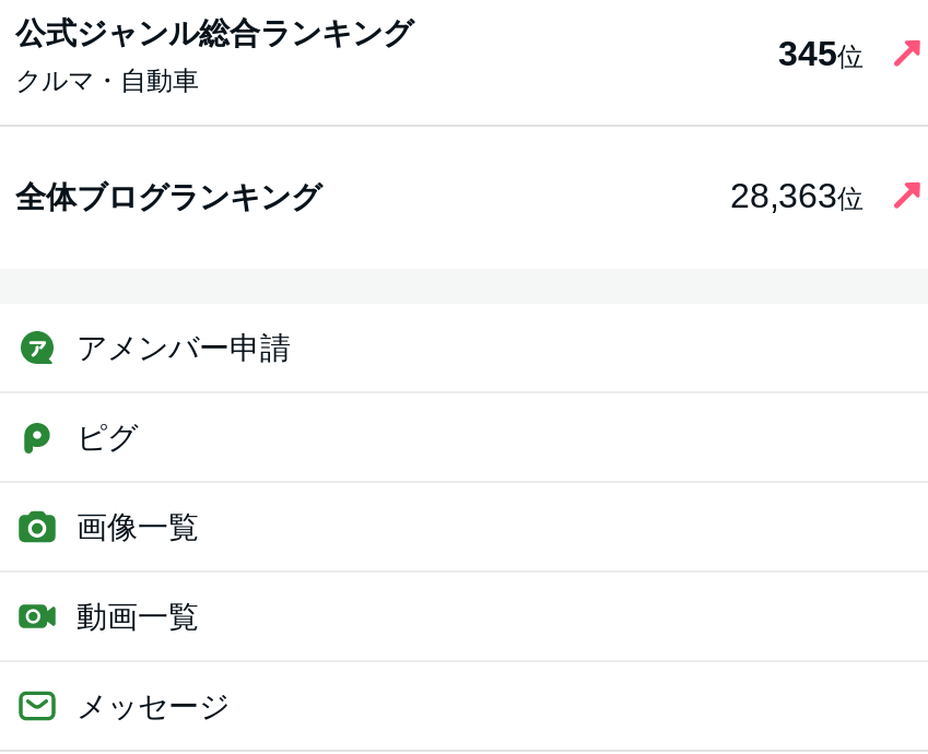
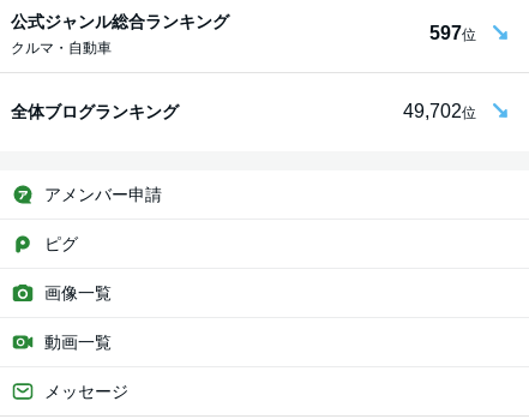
[778,36,864,73] 345位 -> [429,23,476,44] 597位
[730,178,864,215] 28,363位 -> [403,101,476,122] 49,702位

